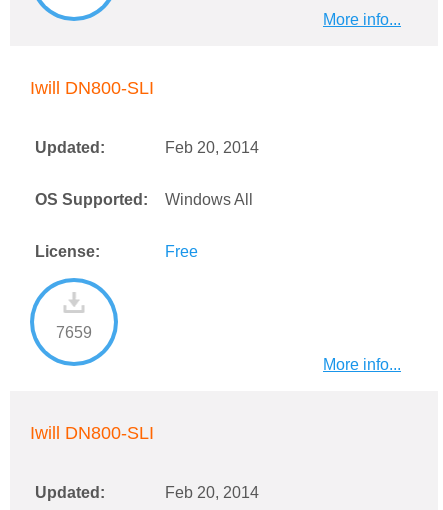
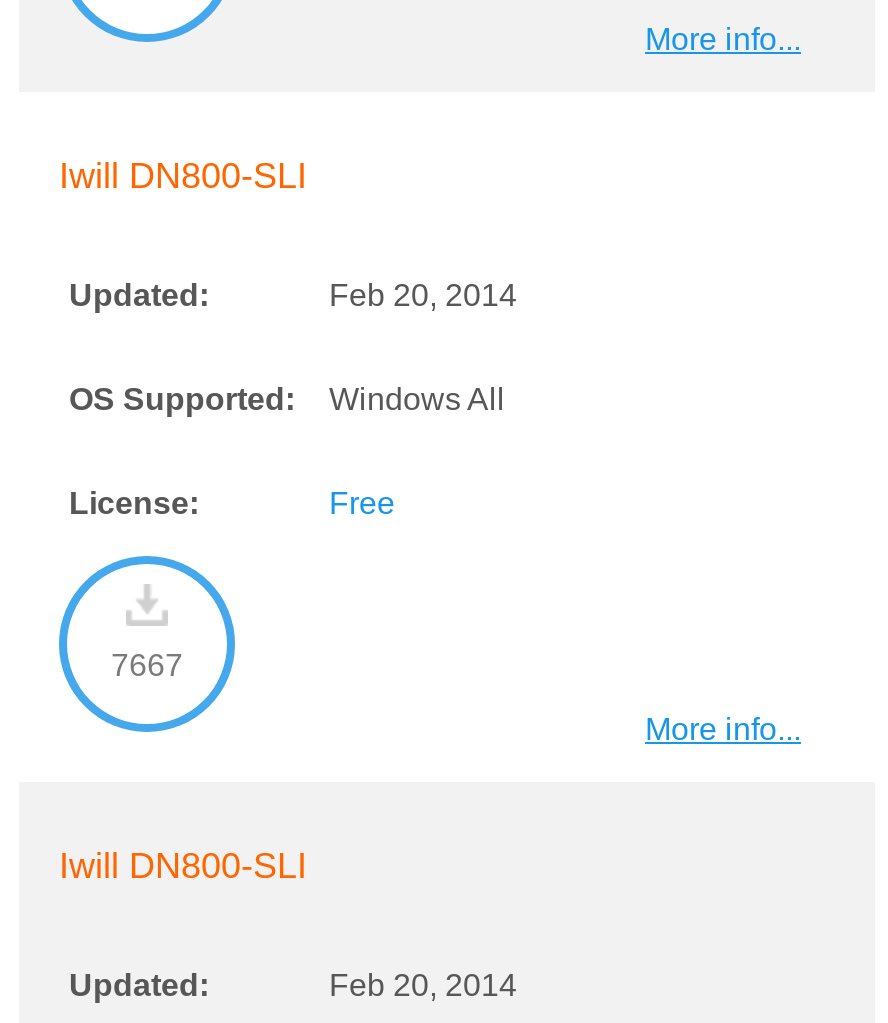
[56,324,92,341] 7659 -> [111,648,183,682] 7667

